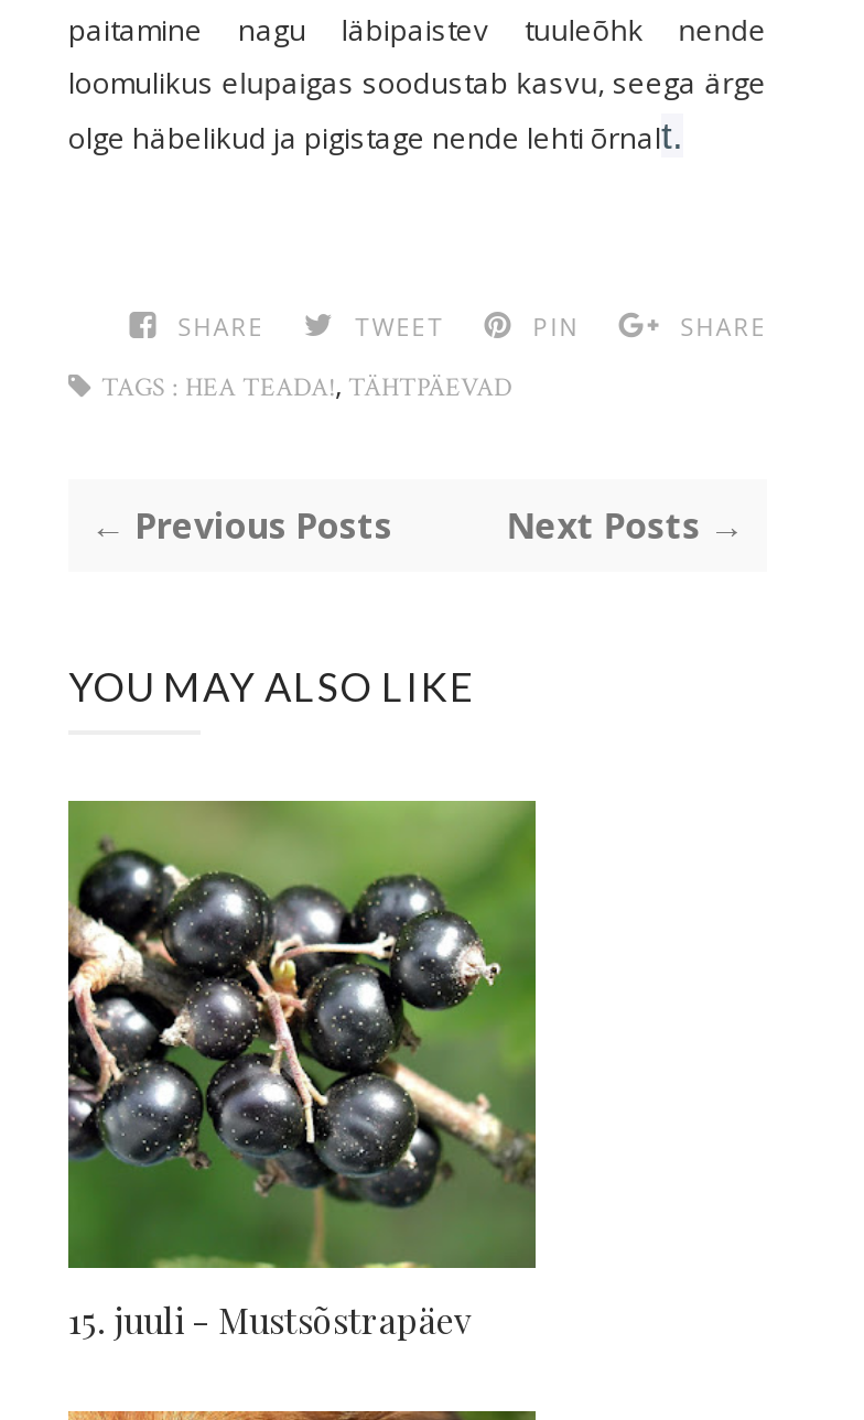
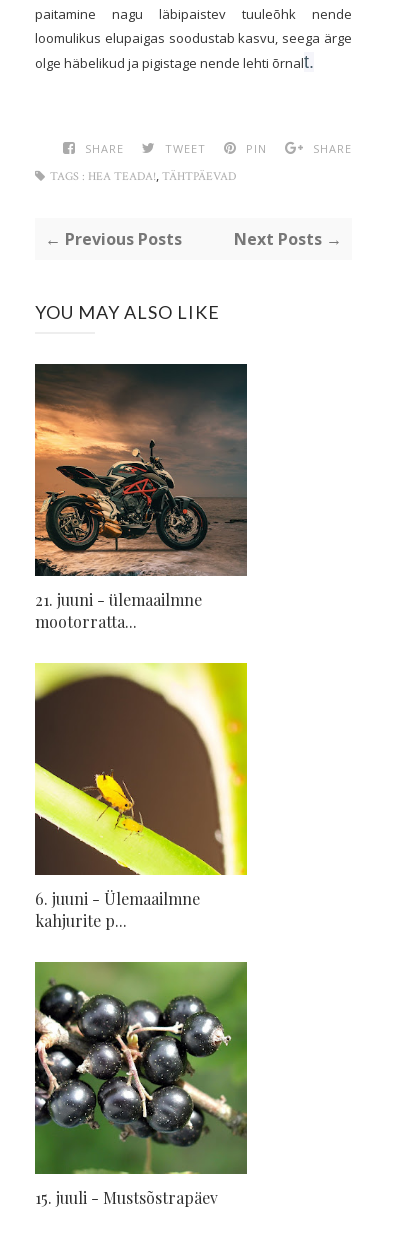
none -> [34,363,248,632] [image] | 21. juuni - ülemaailmne | mootorratta...
none -> [34,662,248,931] [image] | 6. juuni - Ülemaailmne | kahjurite p...

